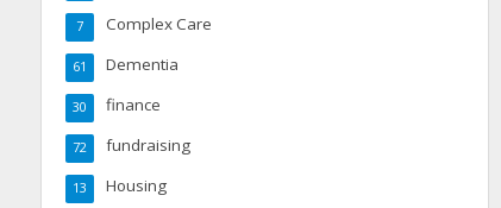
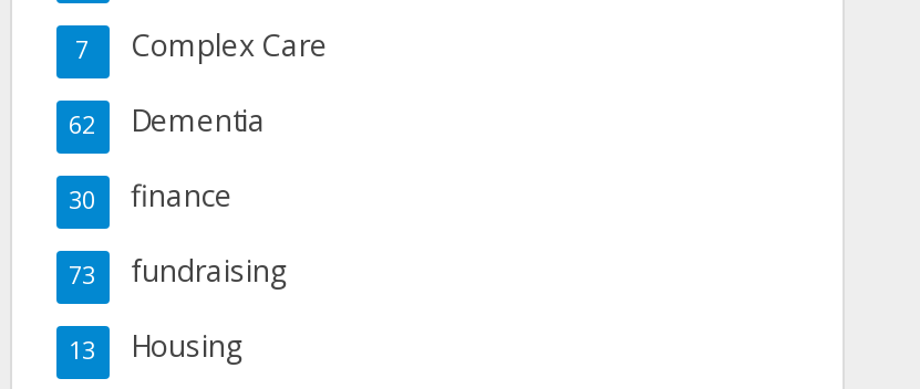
[72,54,178,75] 61 Dementia -> [69,100,266,139] 62 Dementia
[72,134,190,156] 72 fundraising -> [69,250,288,290] 73 fundraising

